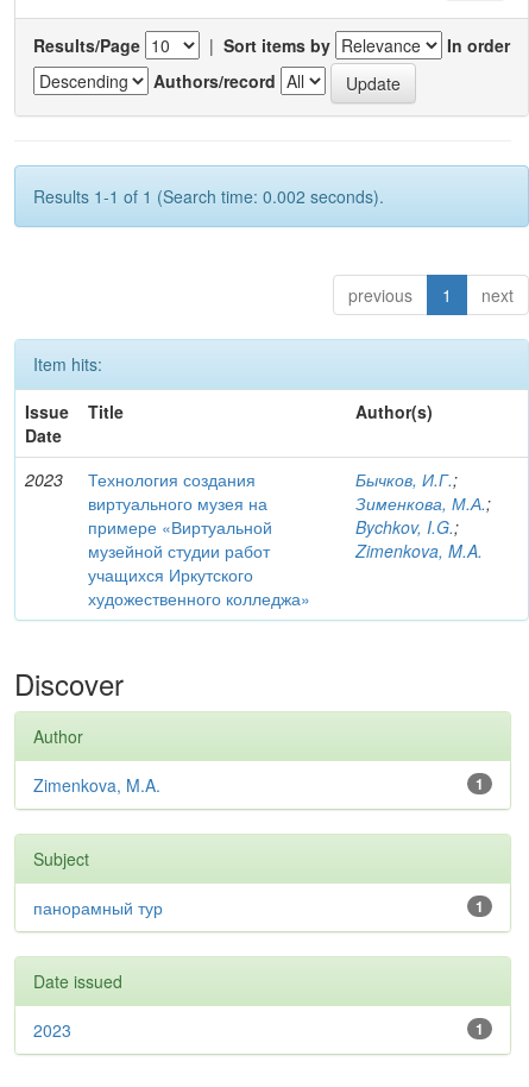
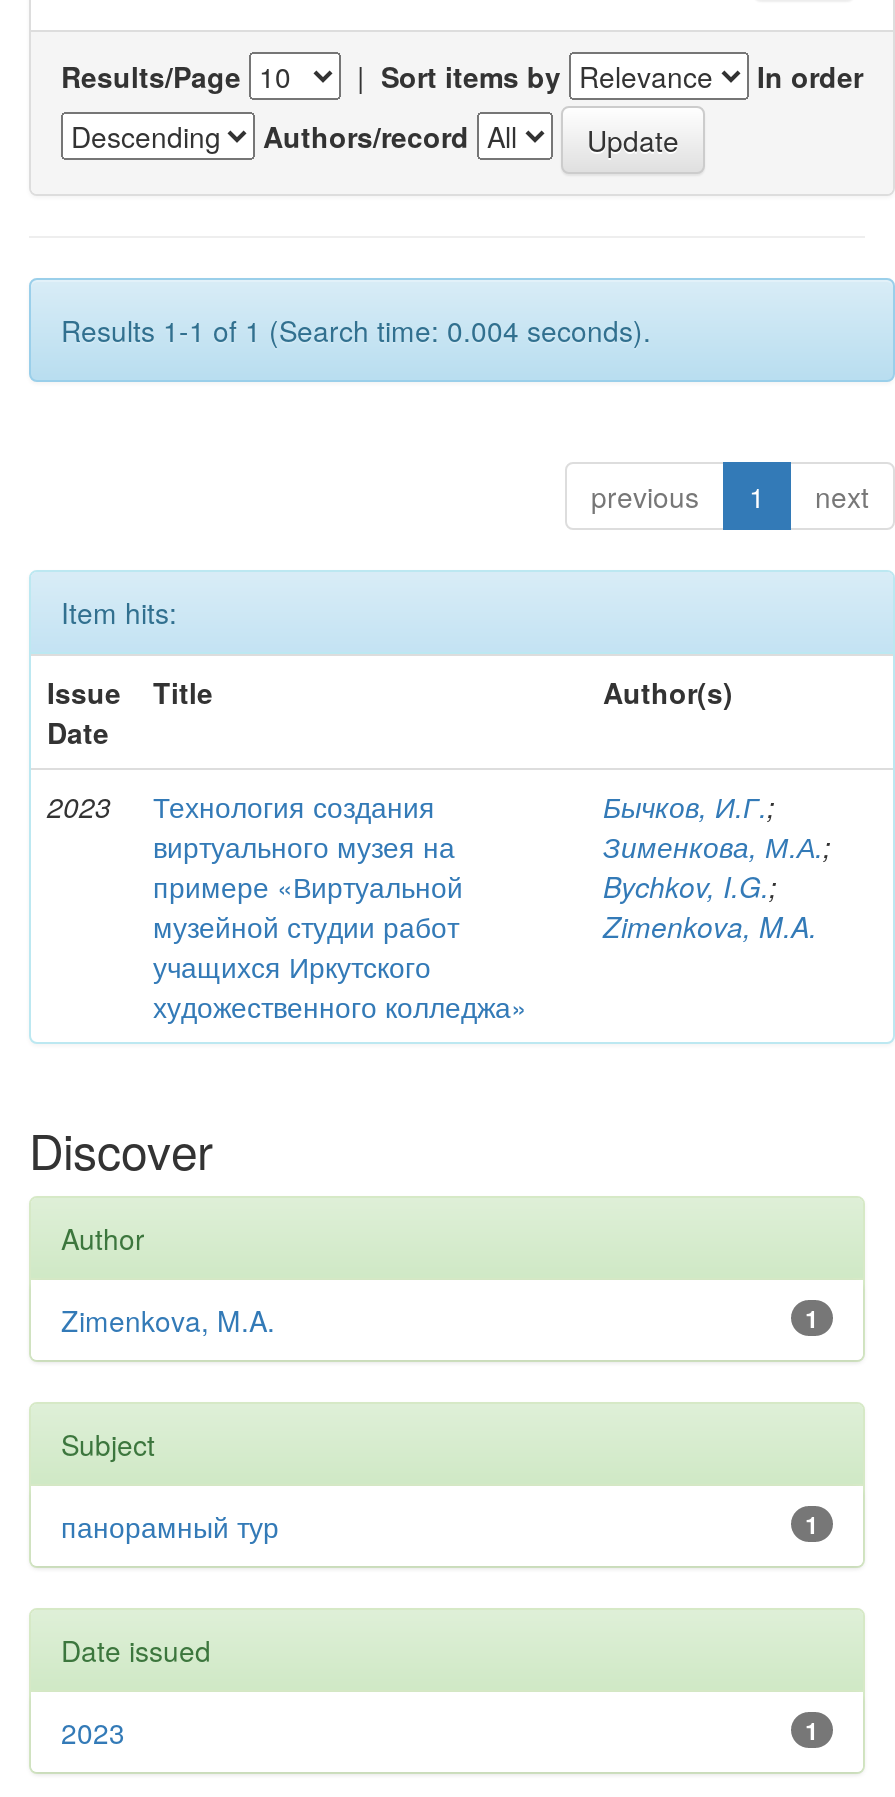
[33,184,384,208] Results 1-1 of 1 (Search time: 0.002 seconds). -> [61,310,651,350] Results 1-1 of 1 (Search time: 0.004 seconds).

